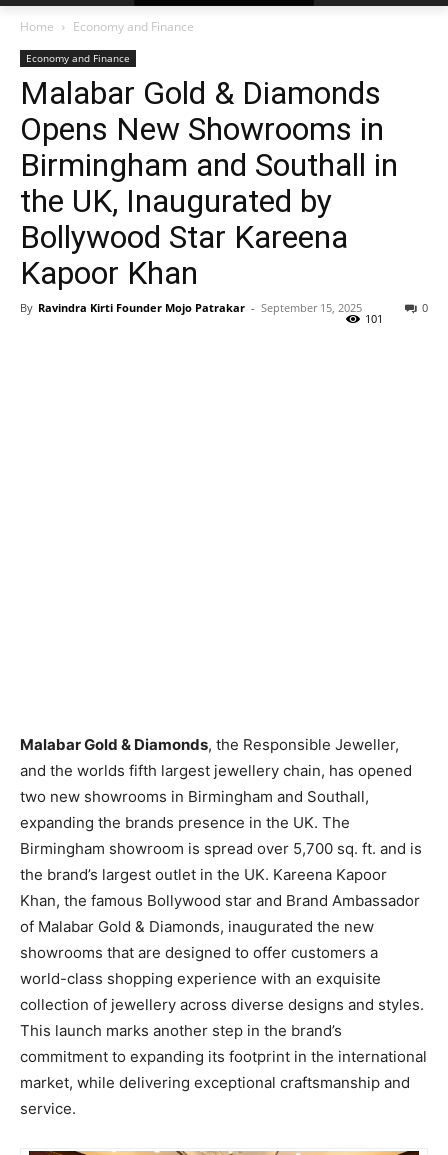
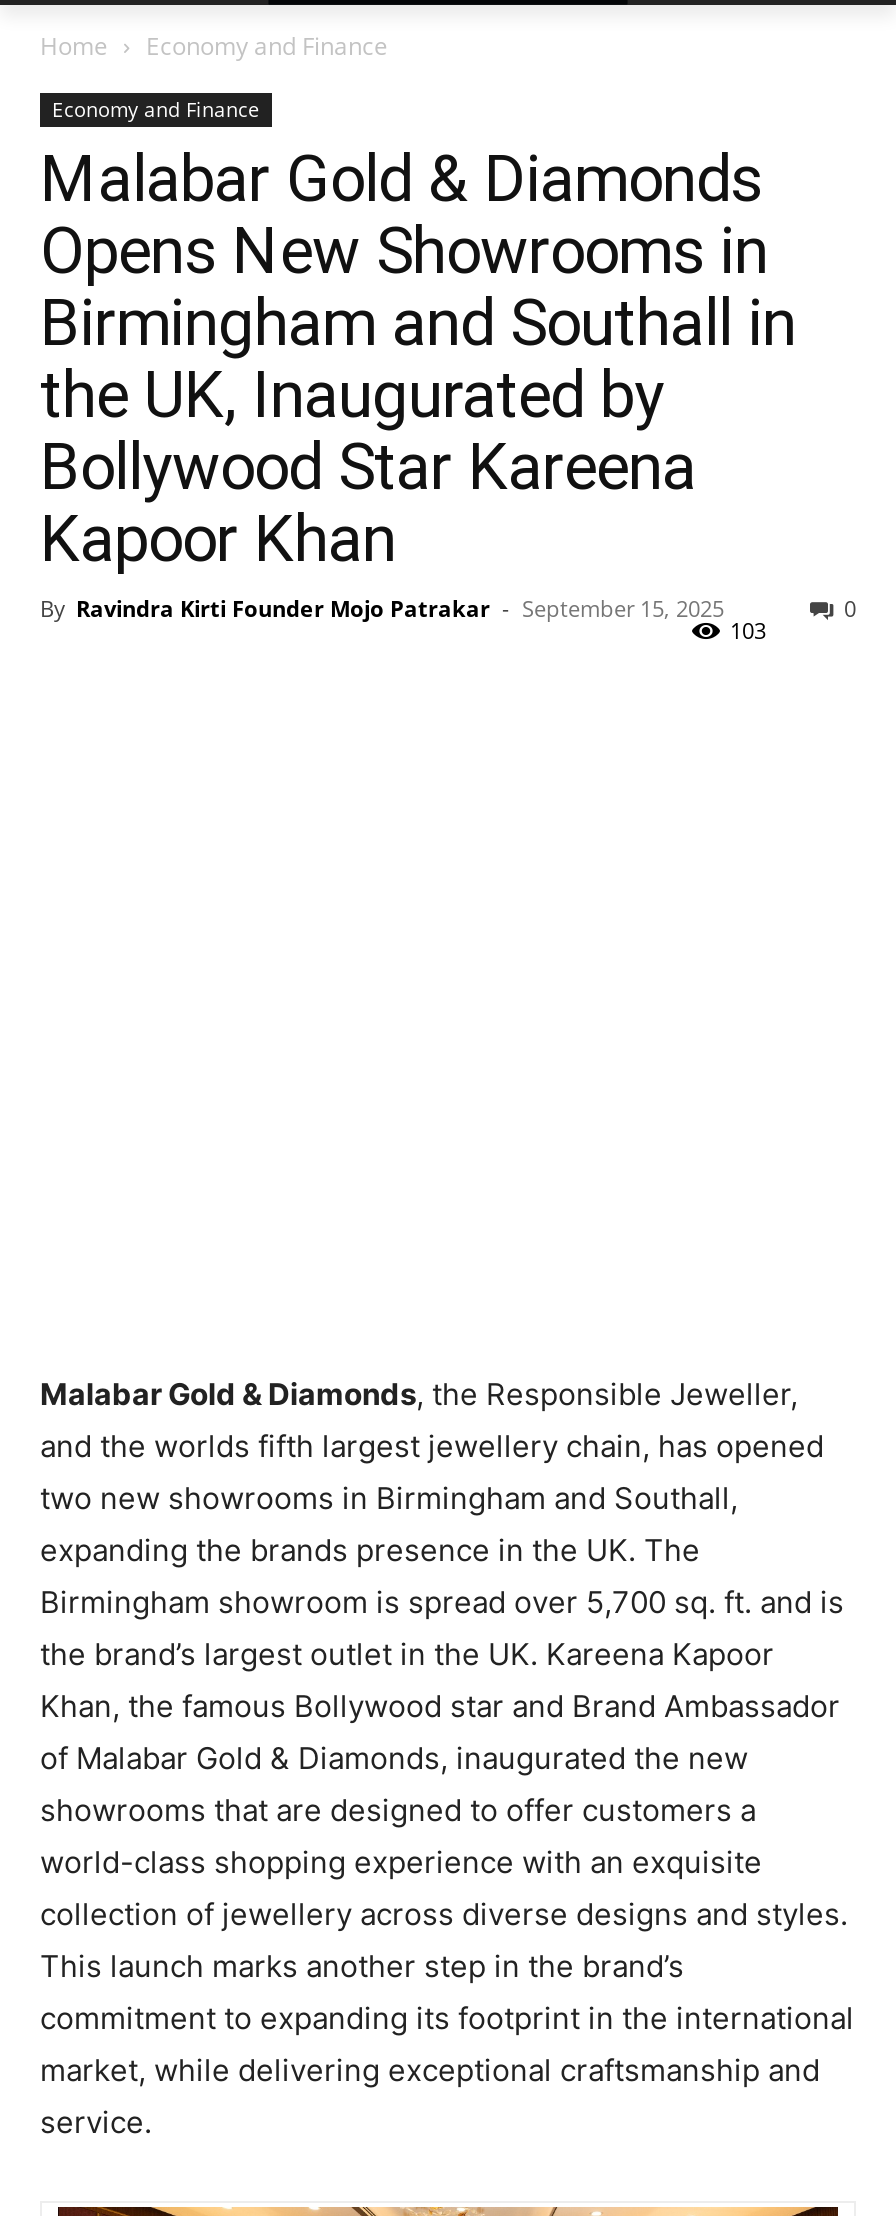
[365,311,383,326] 101 -> [730,615,766,645] 103

